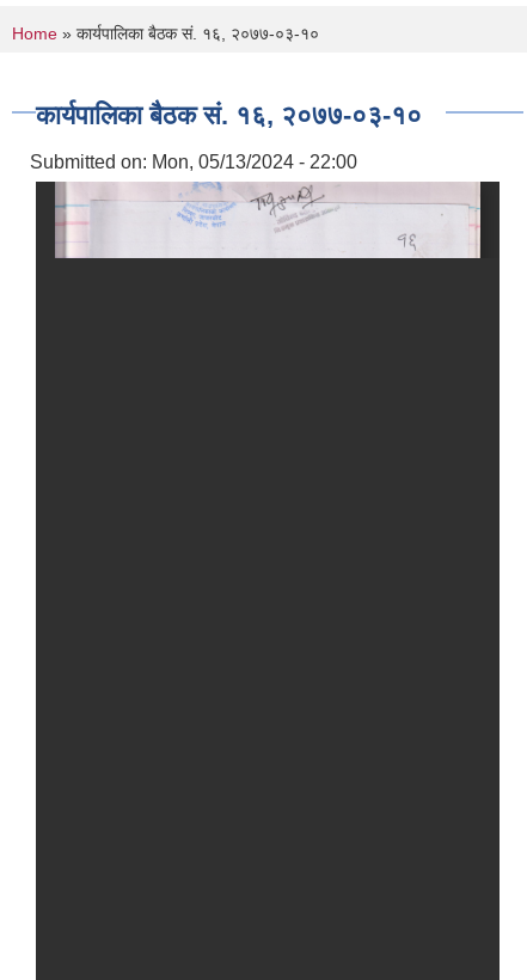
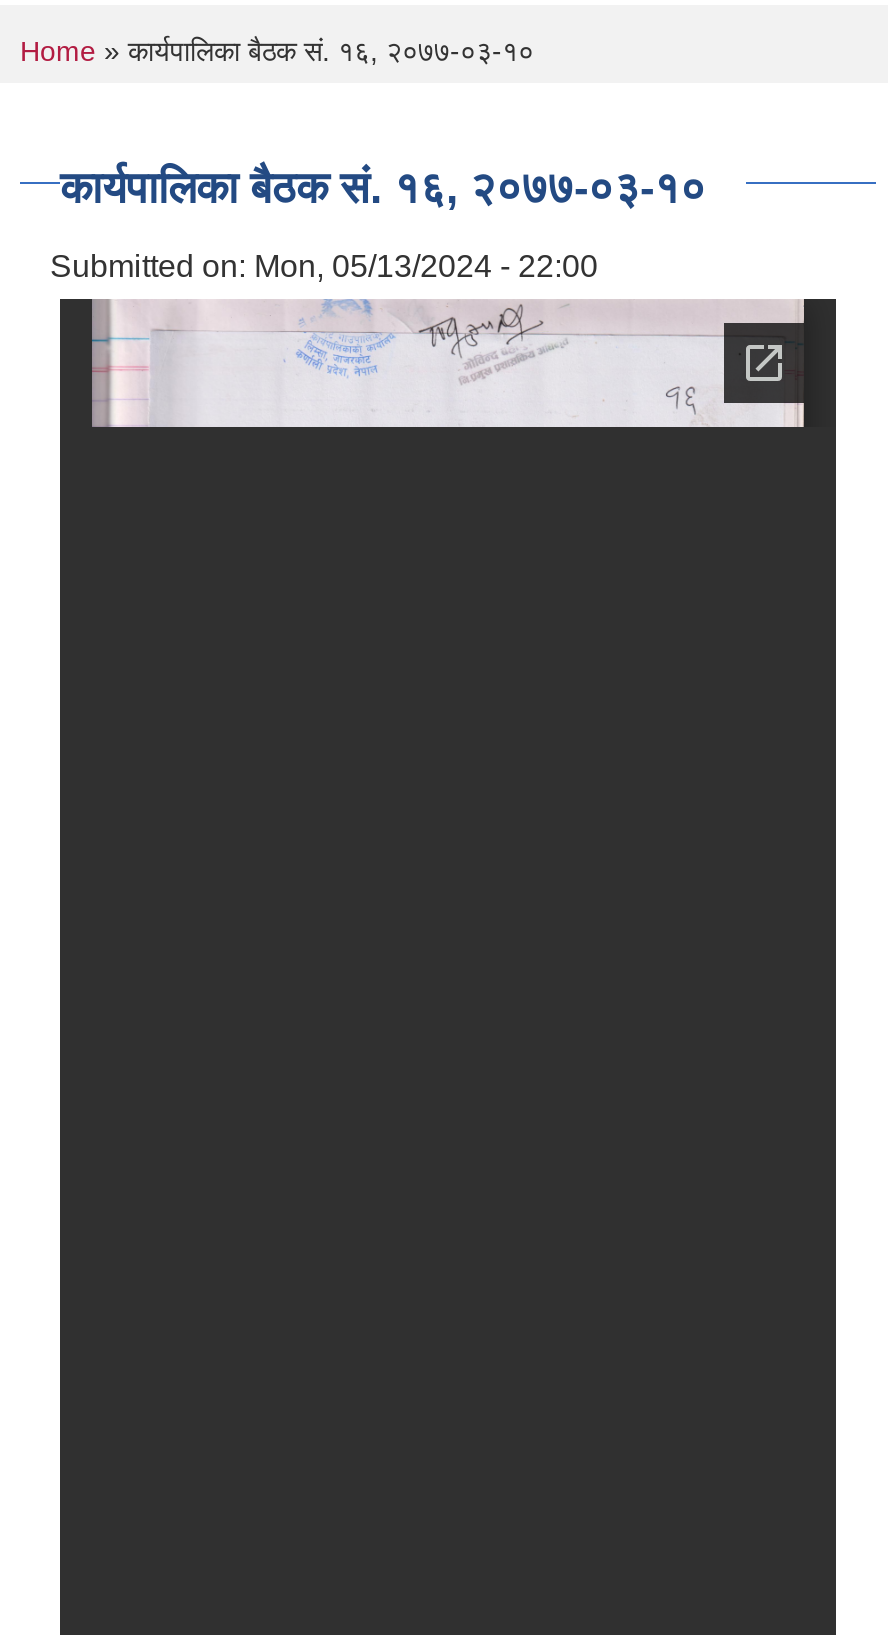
[433,196,482,244] [image] -> [722,321,804,405] [image]

